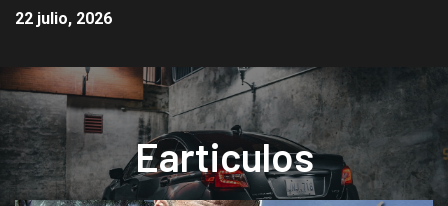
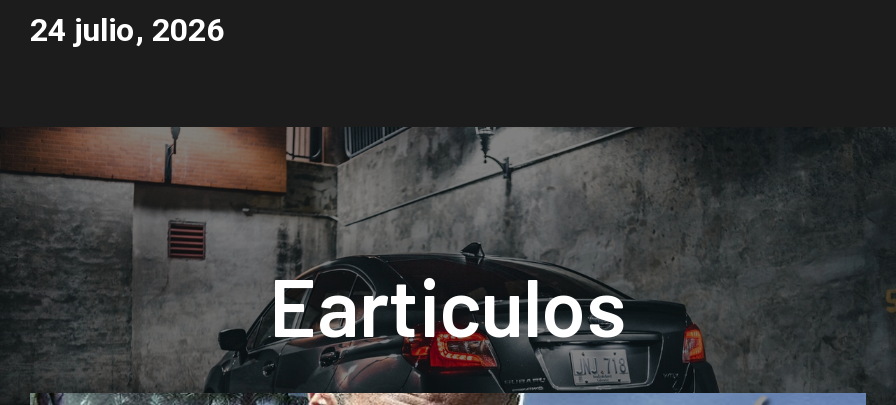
[15,9,112,28] 22 julio, 2026 -> [30,12,224,50] 24 julio, 2026

